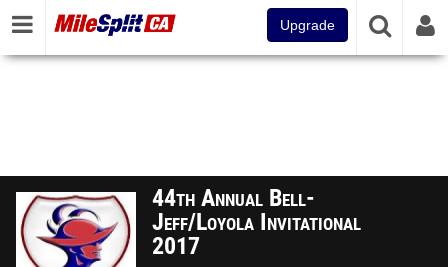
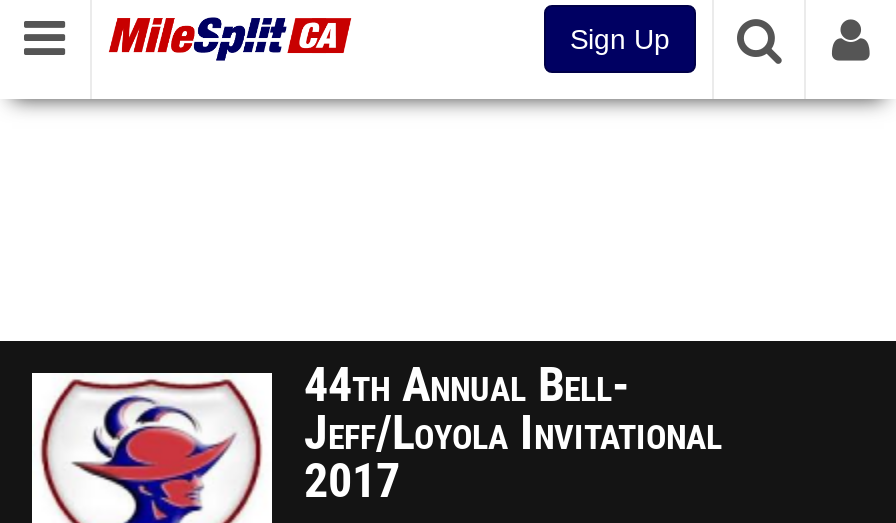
[280,17,335,33] Upgrade -> [570,23,670,55] Sign Up

